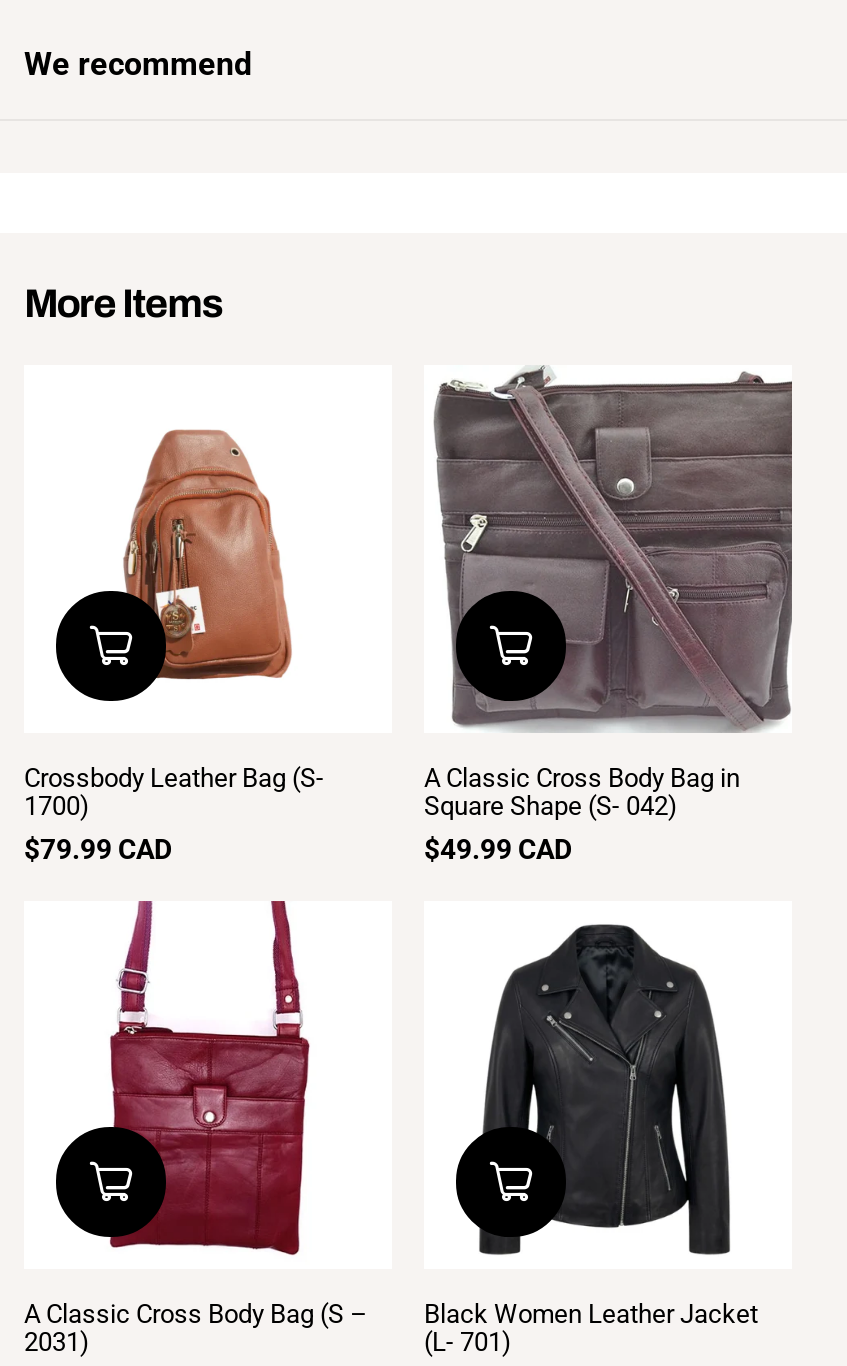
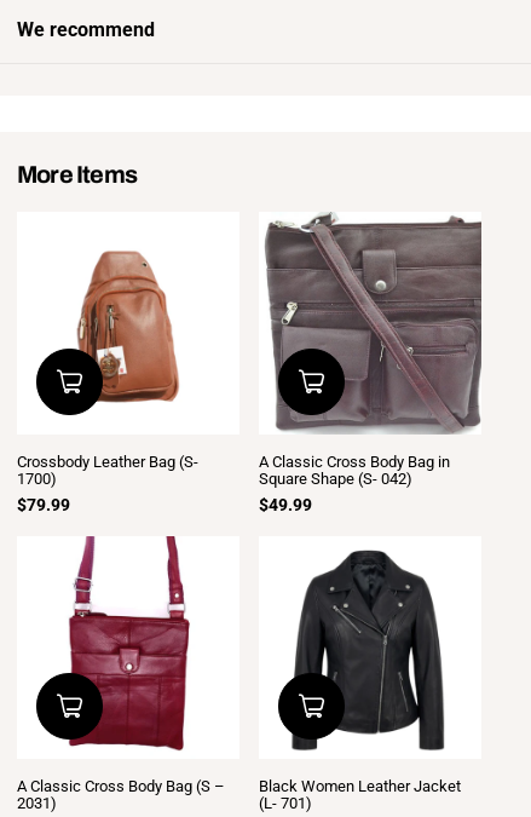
[24,833,172,865] $79.99 CAD -> [17,495,70,514] $79.99
[424,833,572,865] $49.99 CAD -> [259,495,312,514] $49.99

